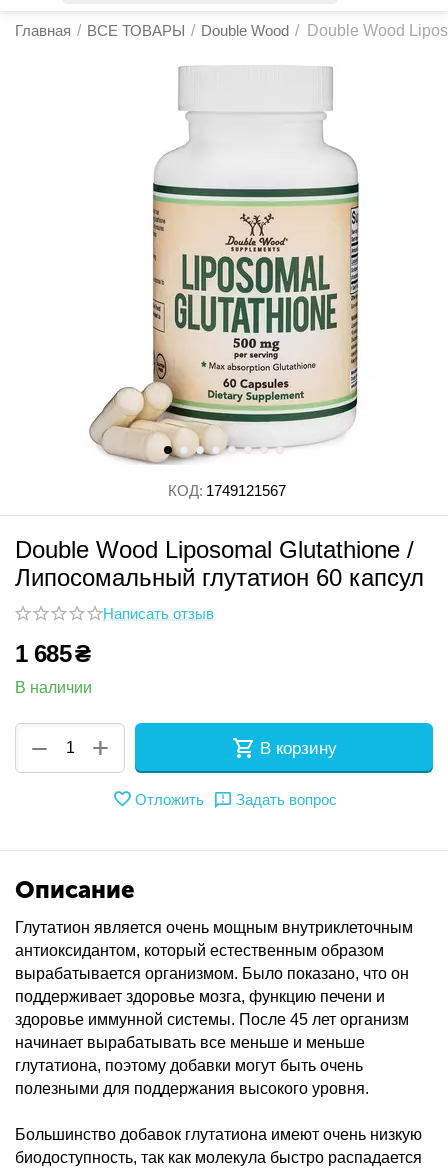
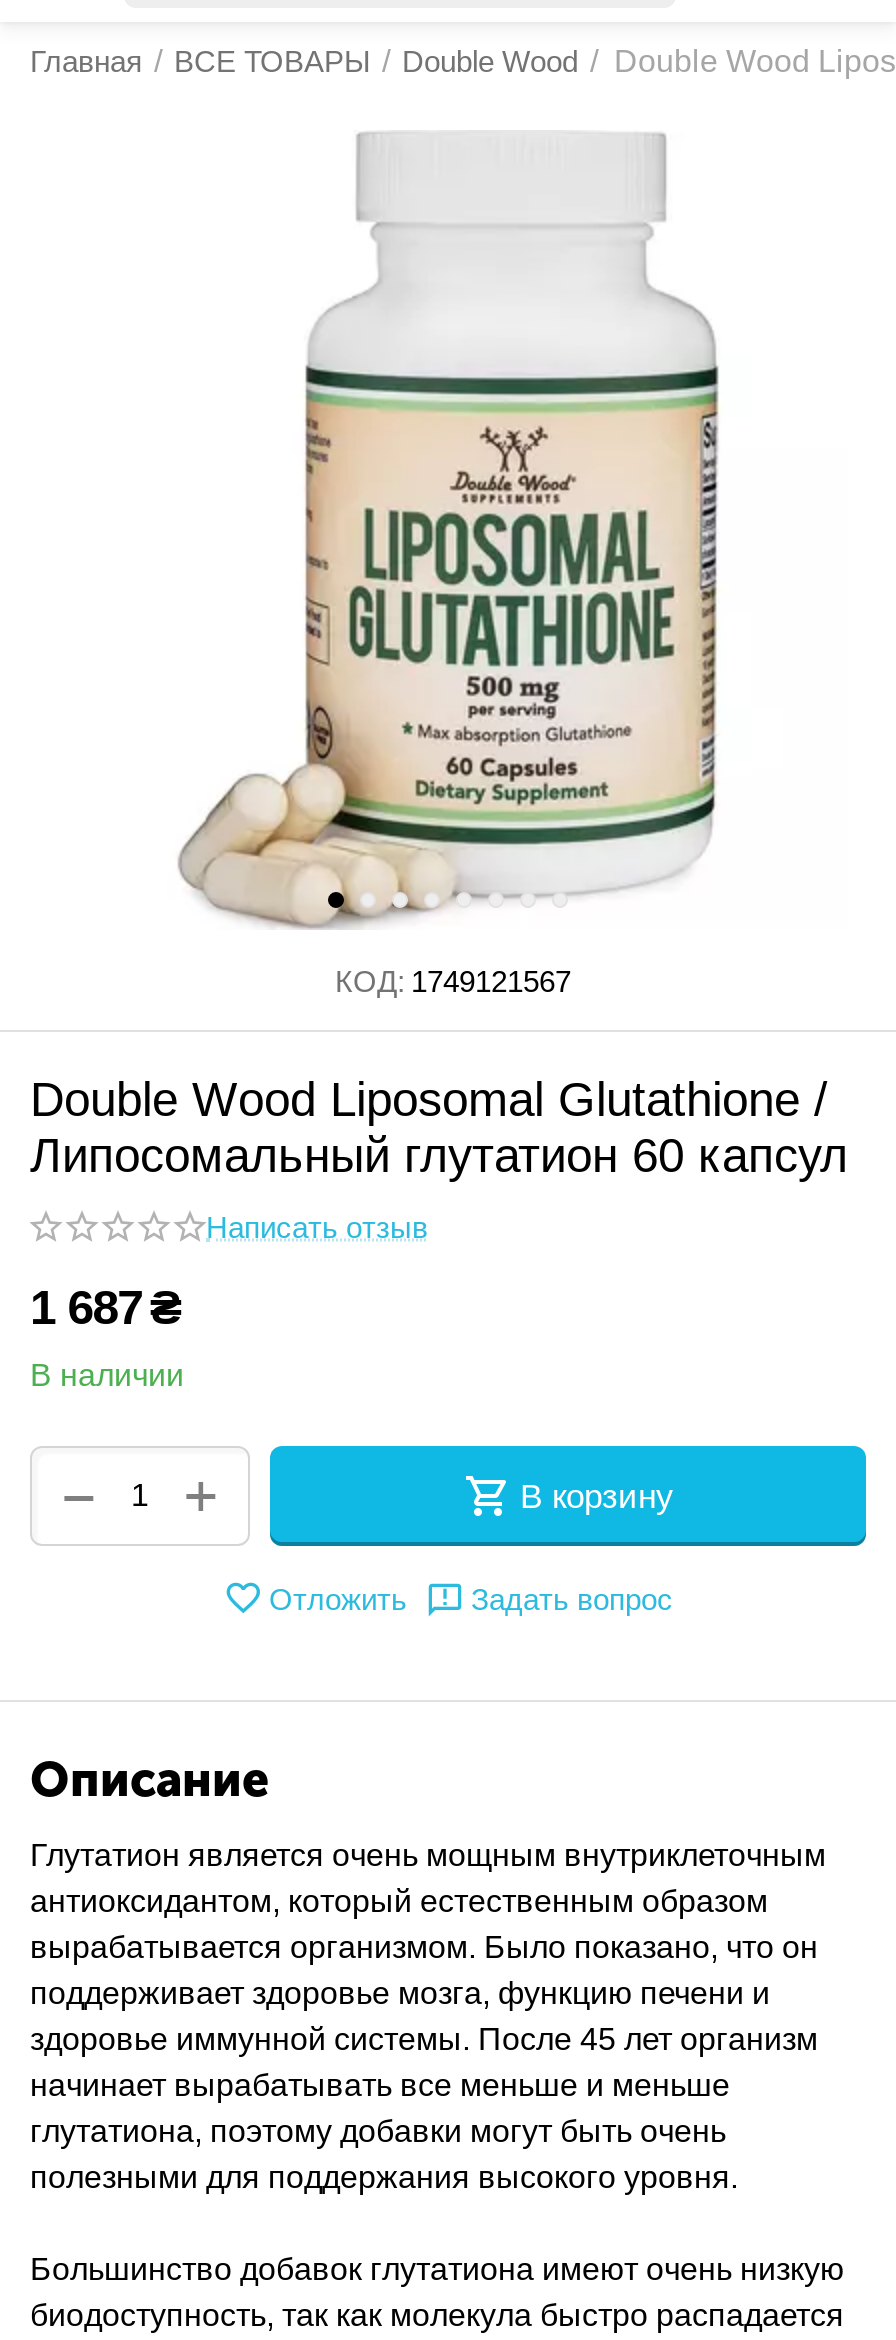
[15,640,90,667] 1 685 ₴ -> [30,1280,181,1334] 1 687 ₴

